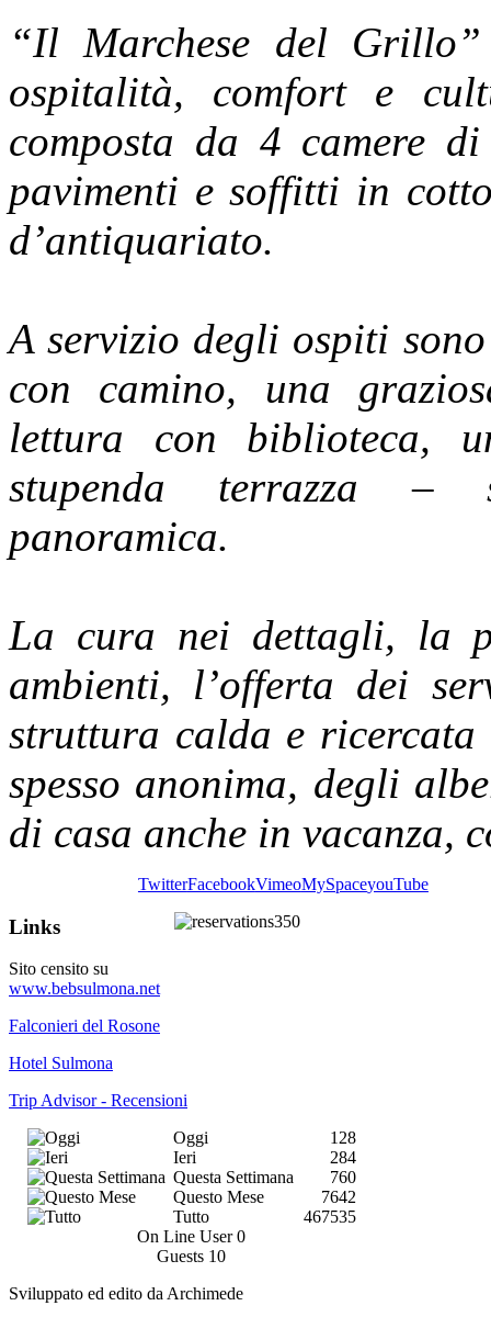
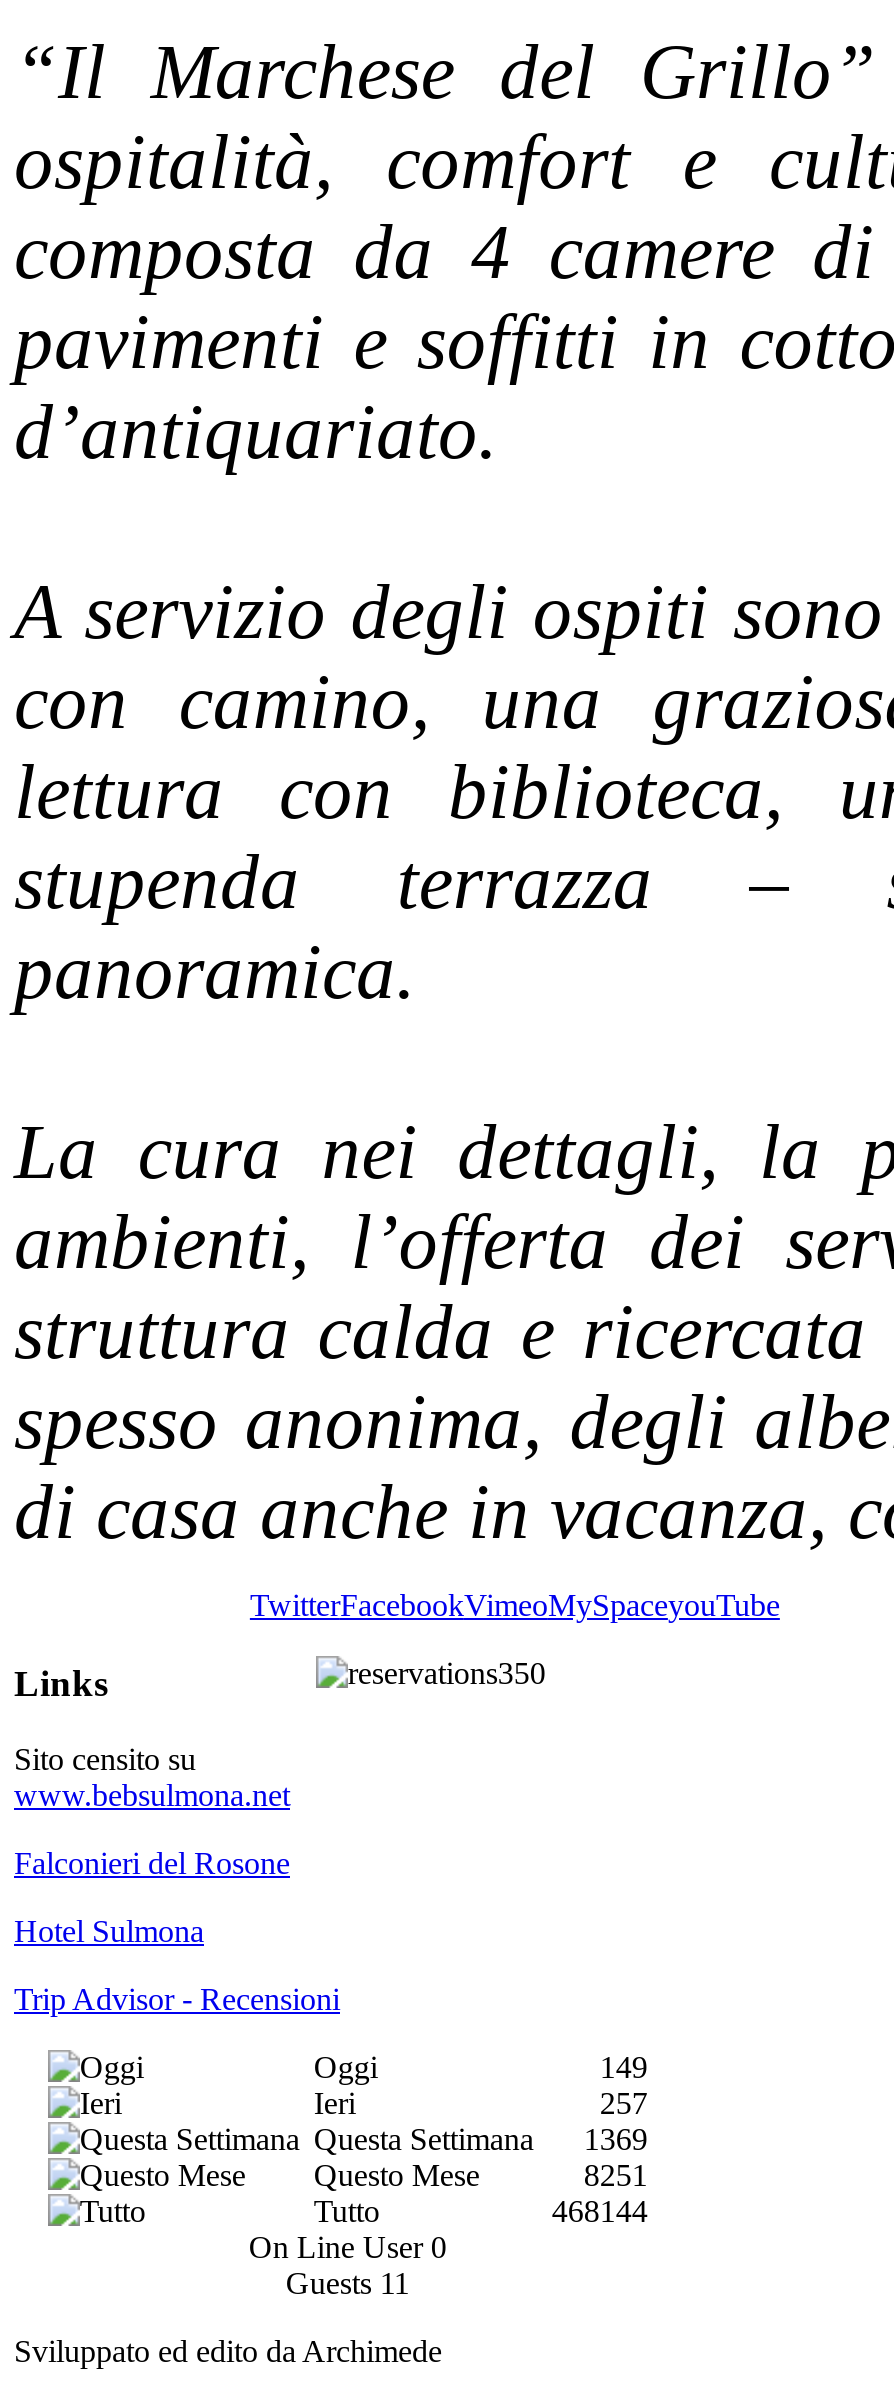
[330,1129,356,1147] 128 -> [600,2051,648,2085] 149
[330,1148,356,1167] 284 -> [600,2087,648,2121] 257
[173,1168,356,1187] Questa Settimana 760 -> [314,2123,648,2157] Questa Settimana 1369
[321,1188,356,1206] 7642 -> [584,2159,648,2193] 8251
[303,1208,356,1226] 467535 -> [552,2195,648,2229] 468144
[157,1247,226,1266] Guests 10 -> [286,2267,410,2301] Guests 11

